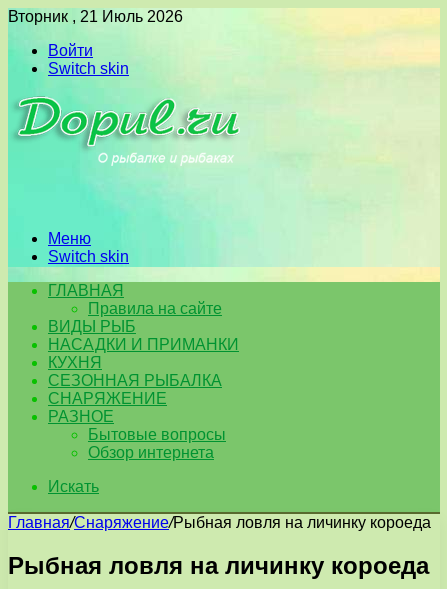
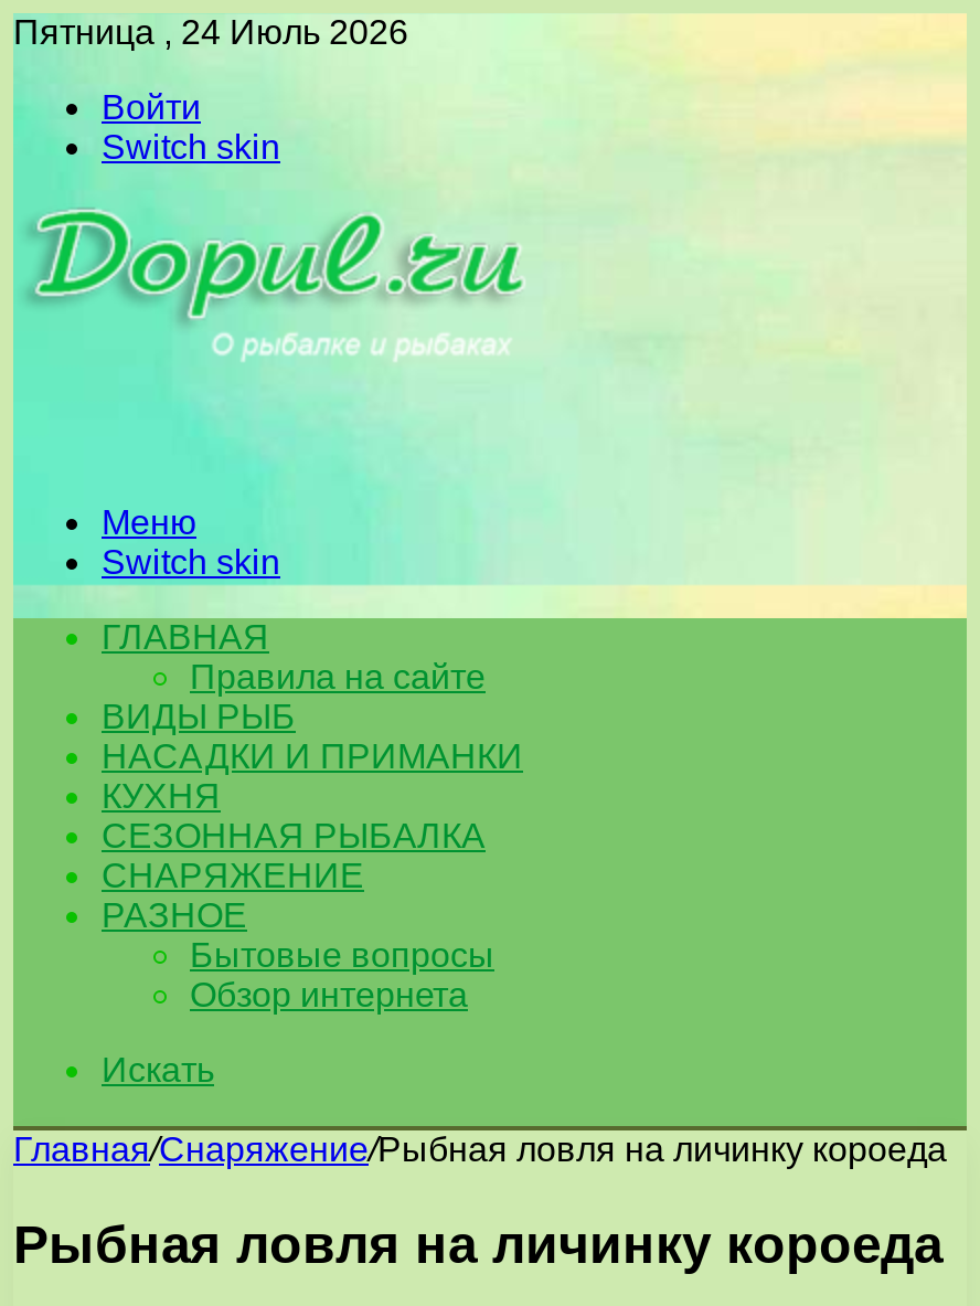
[8,8,183,25] Вторник , 21 Июль 2026 -> [13,13,408,51] Пятница , 24 Июль 2026

